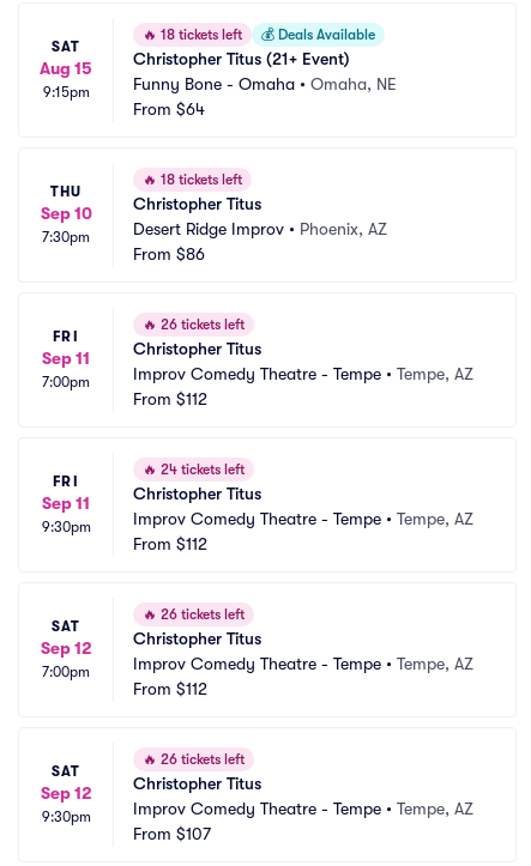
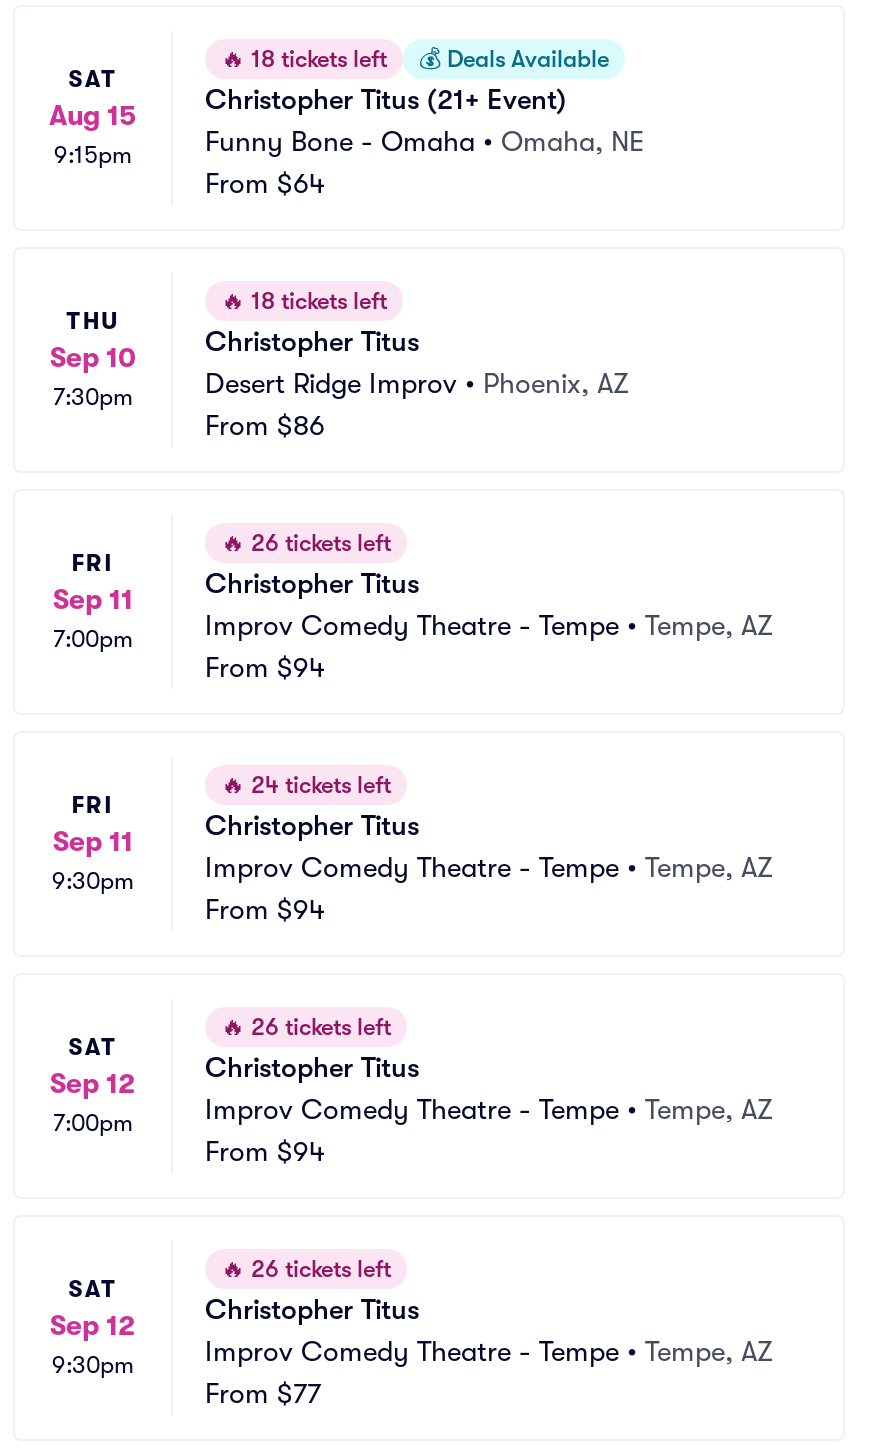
[133,389,207,408] From $112 -> [205,651,325,683] From $94
[133,534,207,553] From $112 -> [205,893,325,925] From $94
[133,679,207,698] From $112 -> [205,1135,325,1167] From $94
[133,824,211,843] From $107 -> [205,1377,321,1409] From $77

